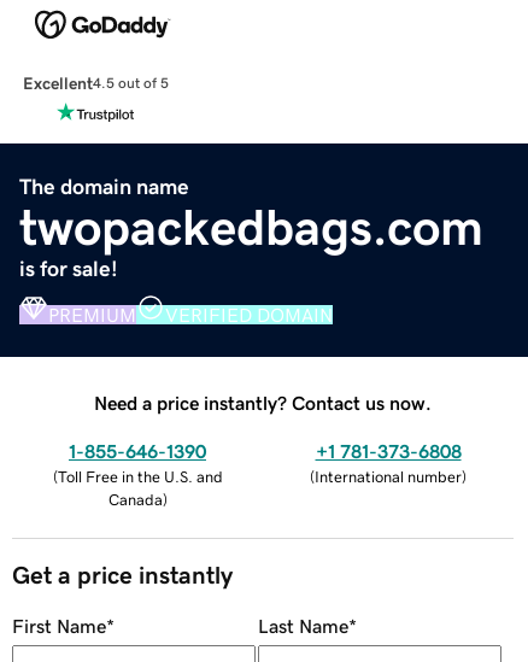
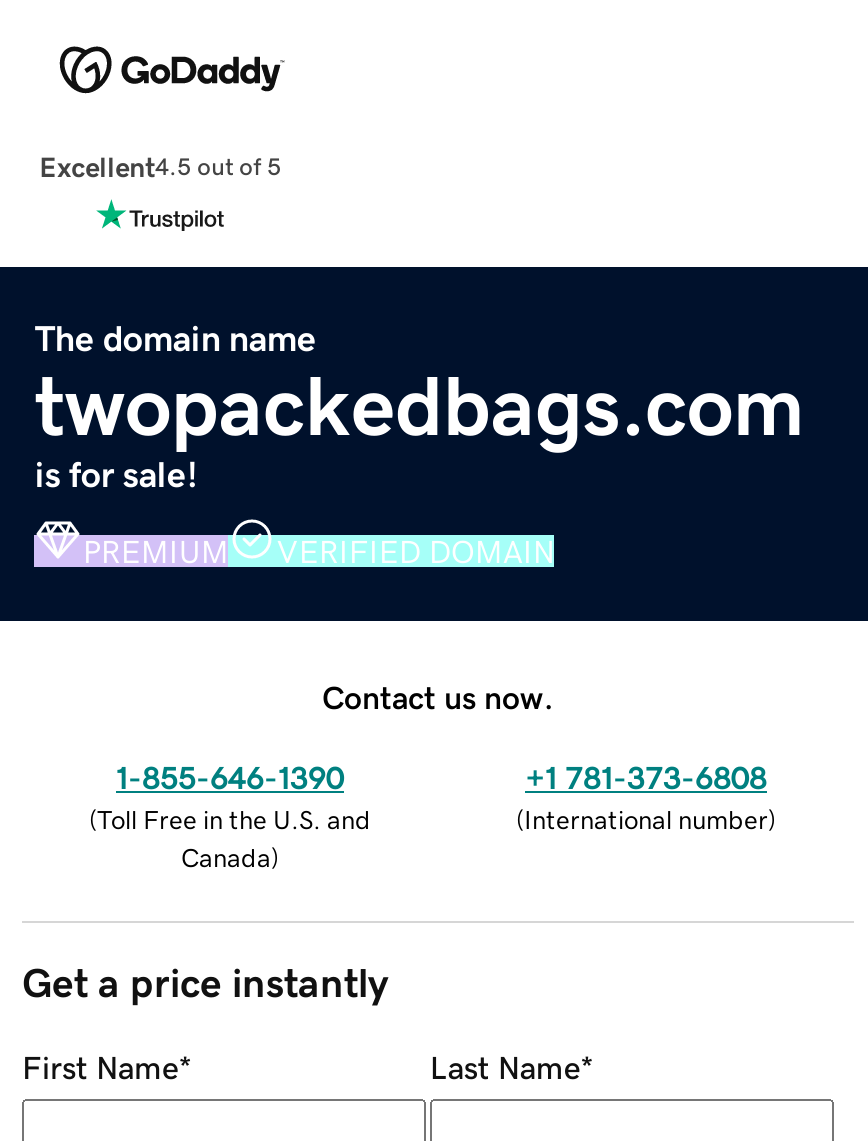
[94,393,432,412] Need a price instantly? Contact us now. -> [322,680,554,712] Contact us now.

